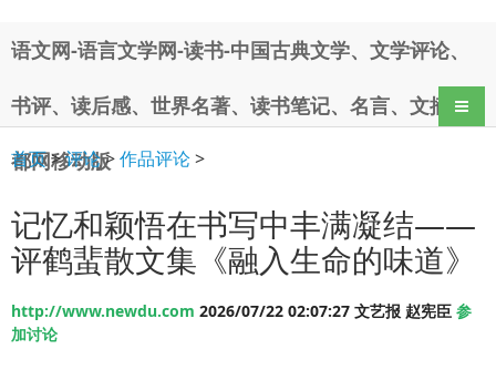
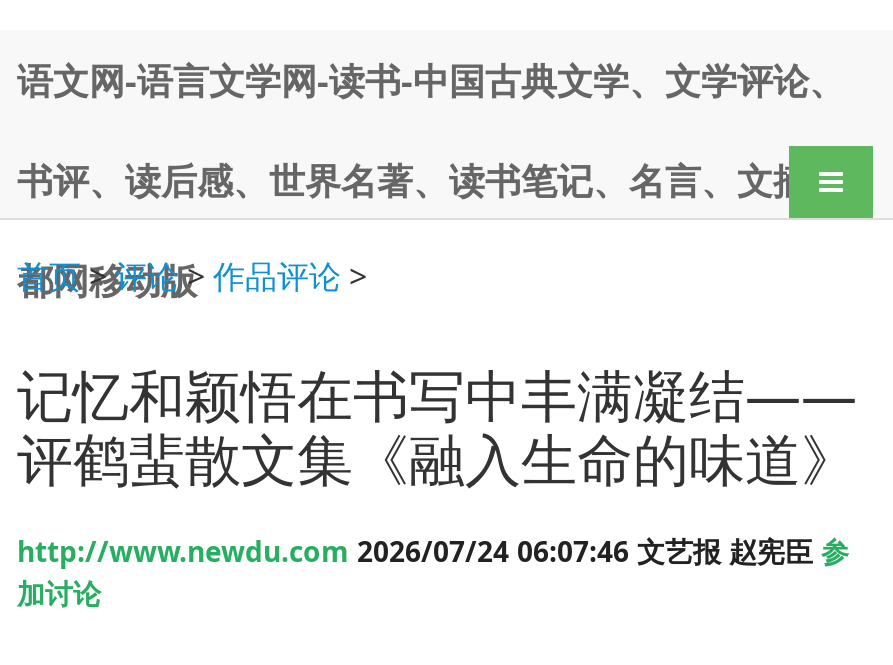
[11,300,472,321] http://www.newdu.com 2026/07/22 02:07:27 文艺报 赵宪臣参 -> [17,531,849,569] http://www.newdu.com 2026/07/24 06:07:46 文艺报 赵宪臣参

